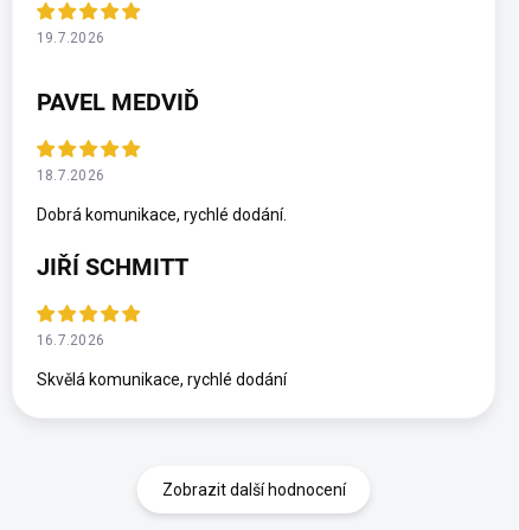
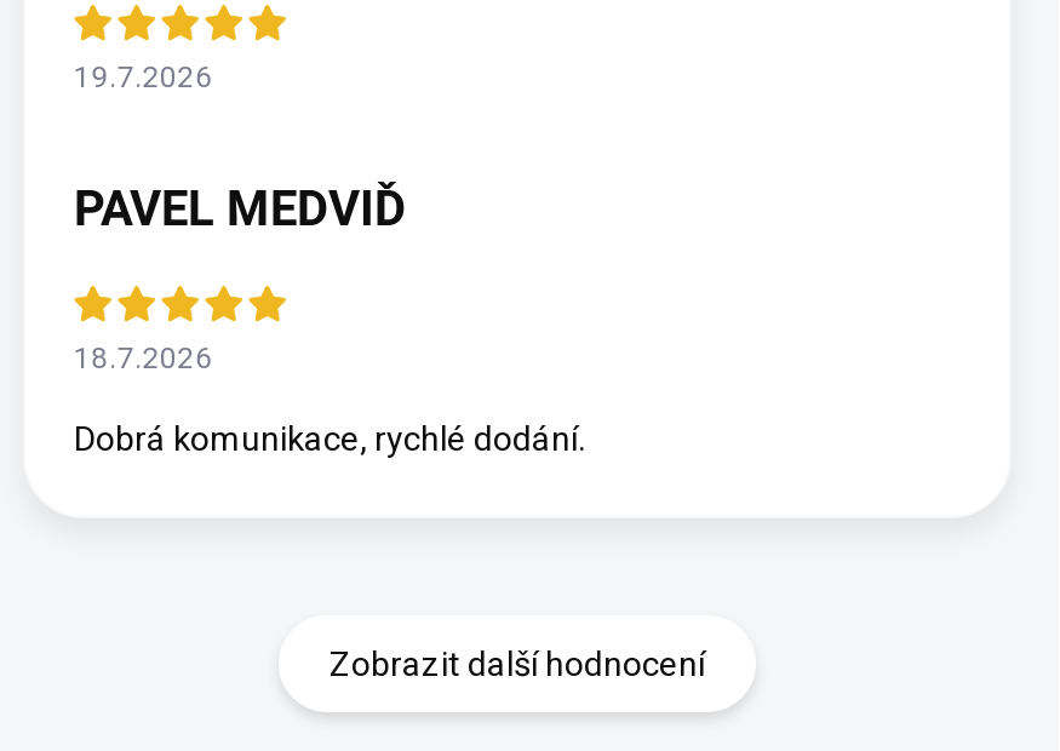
[37,253,287,389] JIŘÍ SCHMITT | 16.7.2026 | Skvělá komunikace, rychlé dodání -> none

